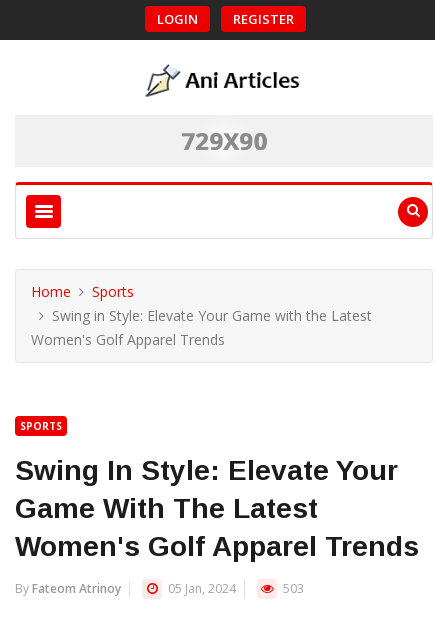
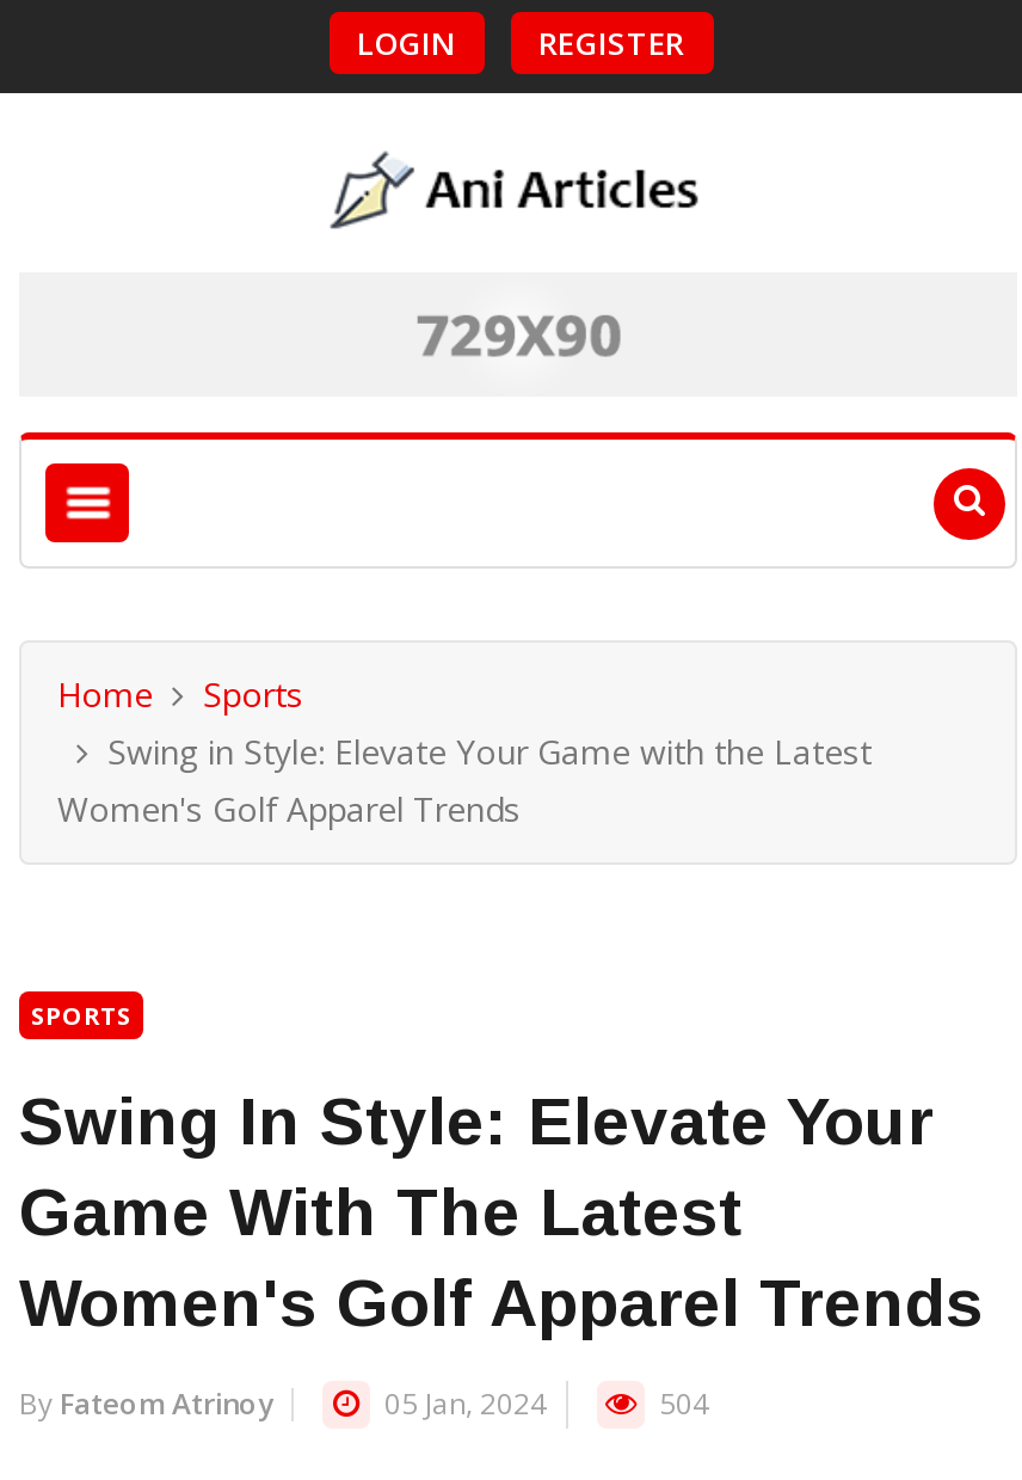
[280,580,304,597] 503 -> [652,1382,709,1423] 504

